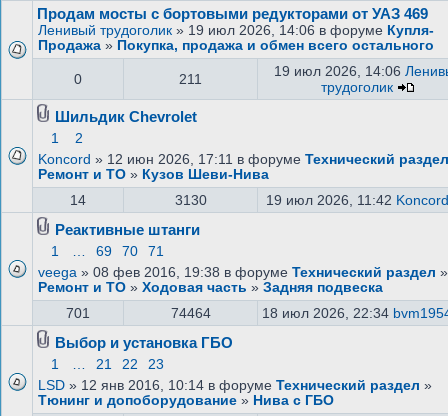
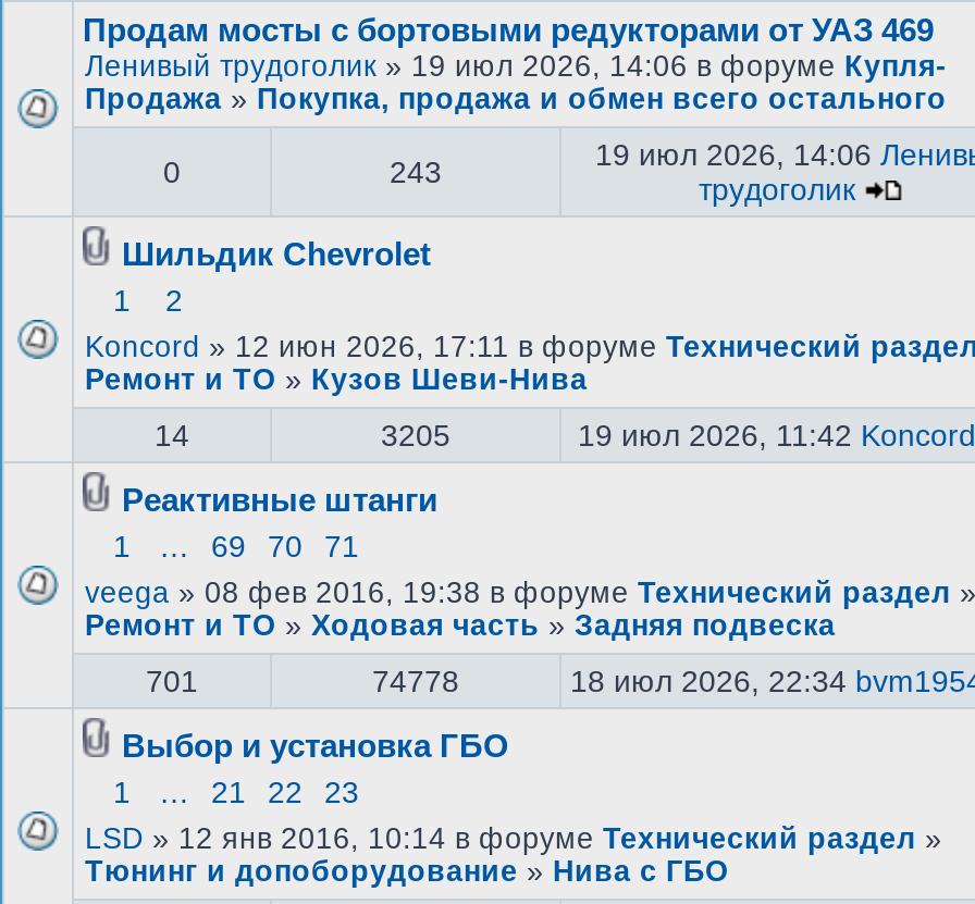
[179,71,202,87] 211 -> [390,154,442,189] 243
[174,192,206,208] 3130 -> [381,418,451,453] 3205
[170,305,210,321] 74464 -> [372,664,459,698] 74778

